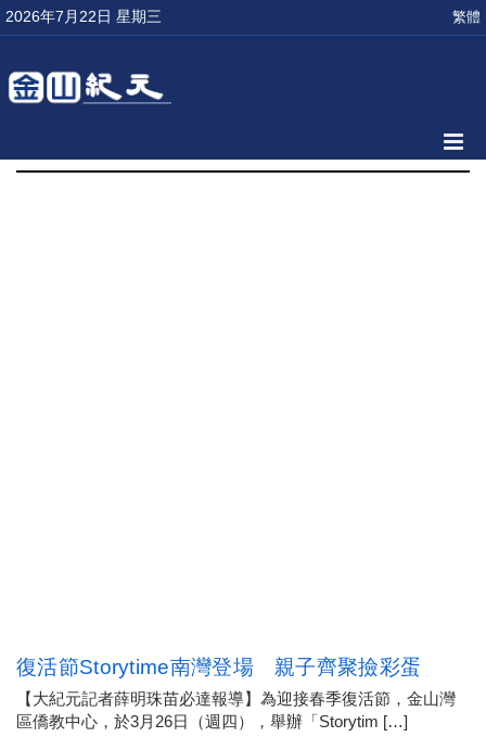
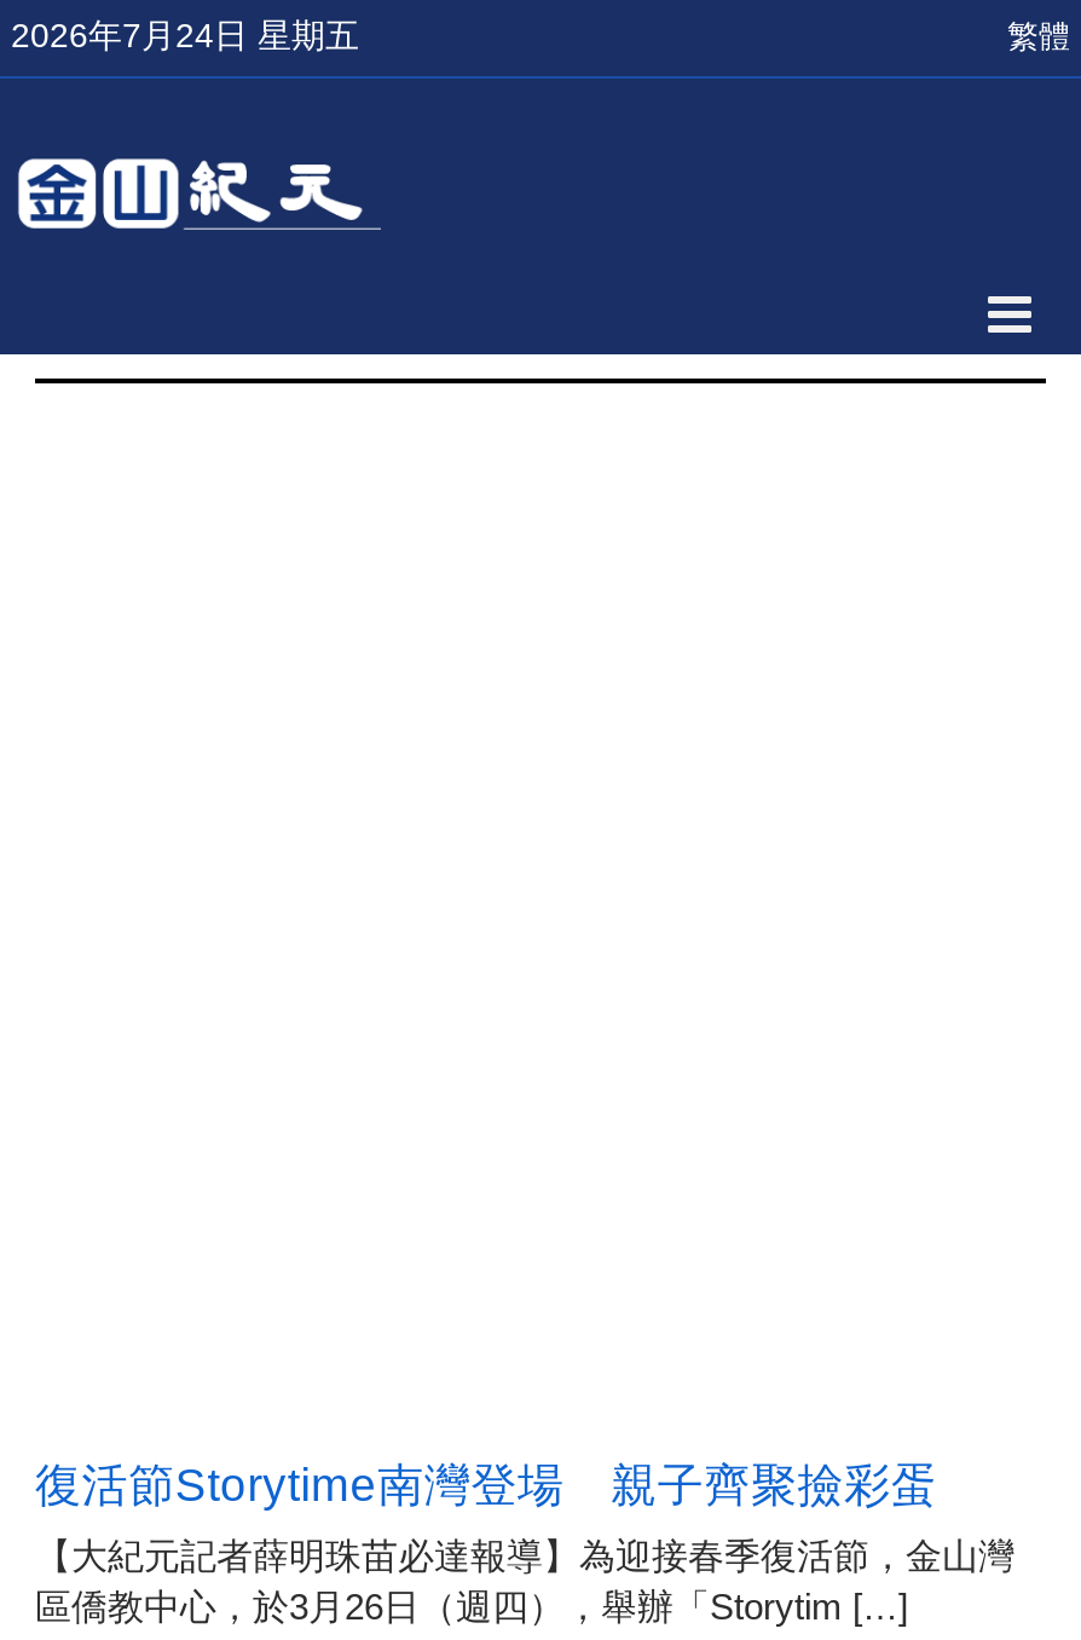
[5,8,162,25] 2026年7月22日 星期三 -> [11,16,359,54] 2026年7月24日 星期五

